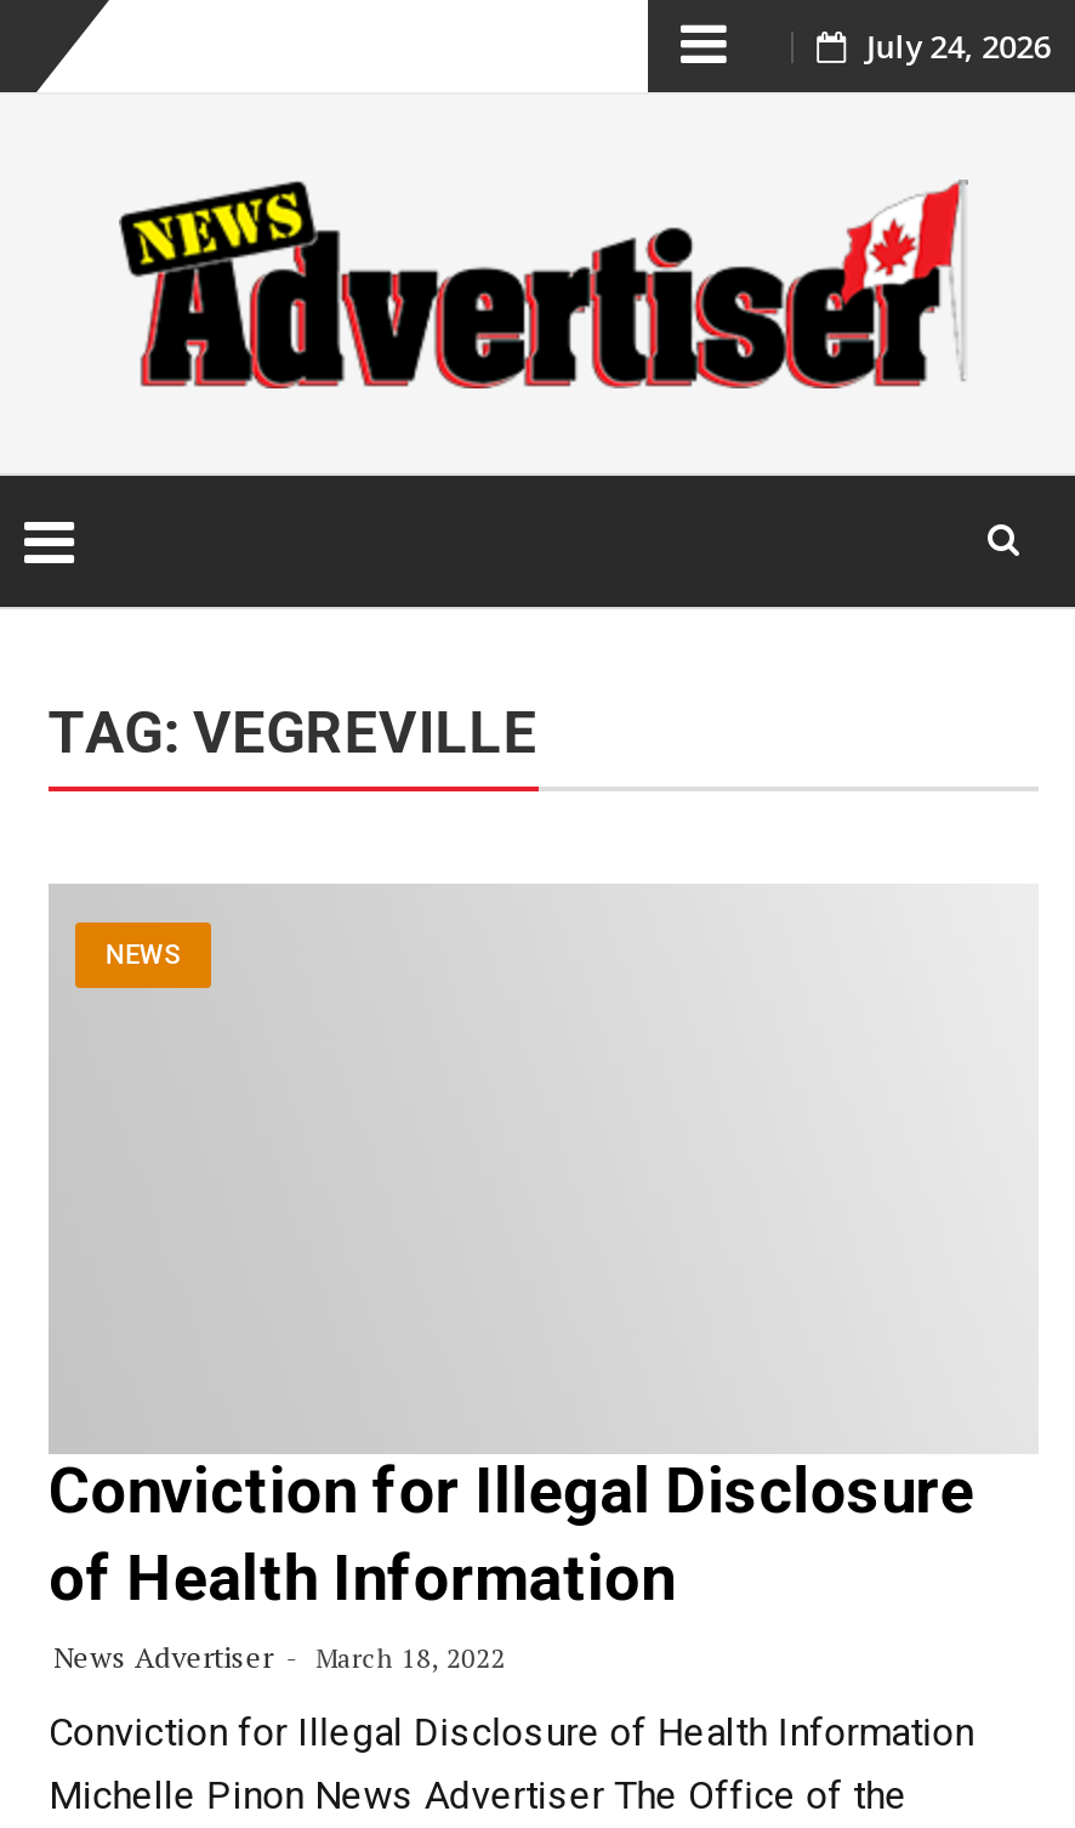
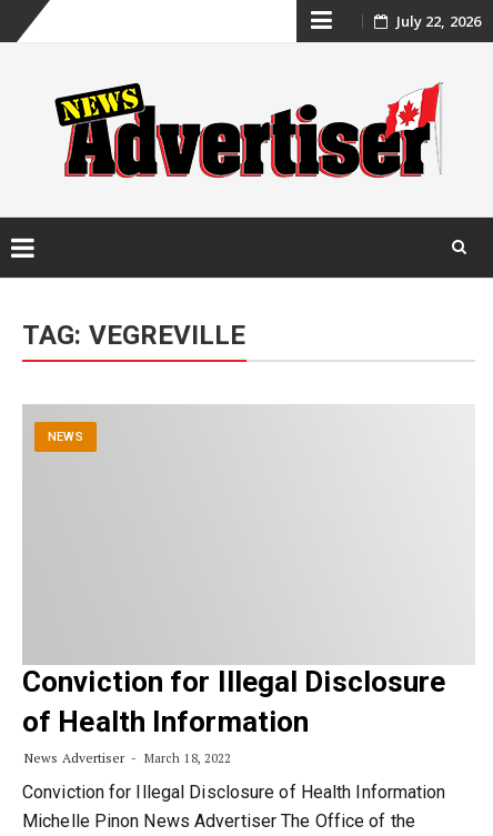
[866,24,1051,68] July 24, 2026 -> [396,11,481,31] July 22, 2026

